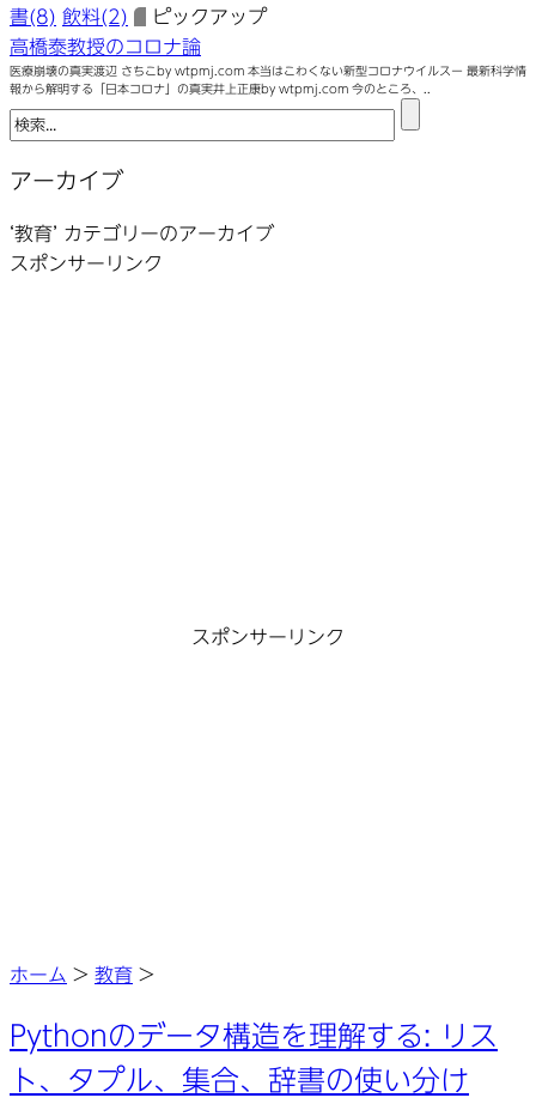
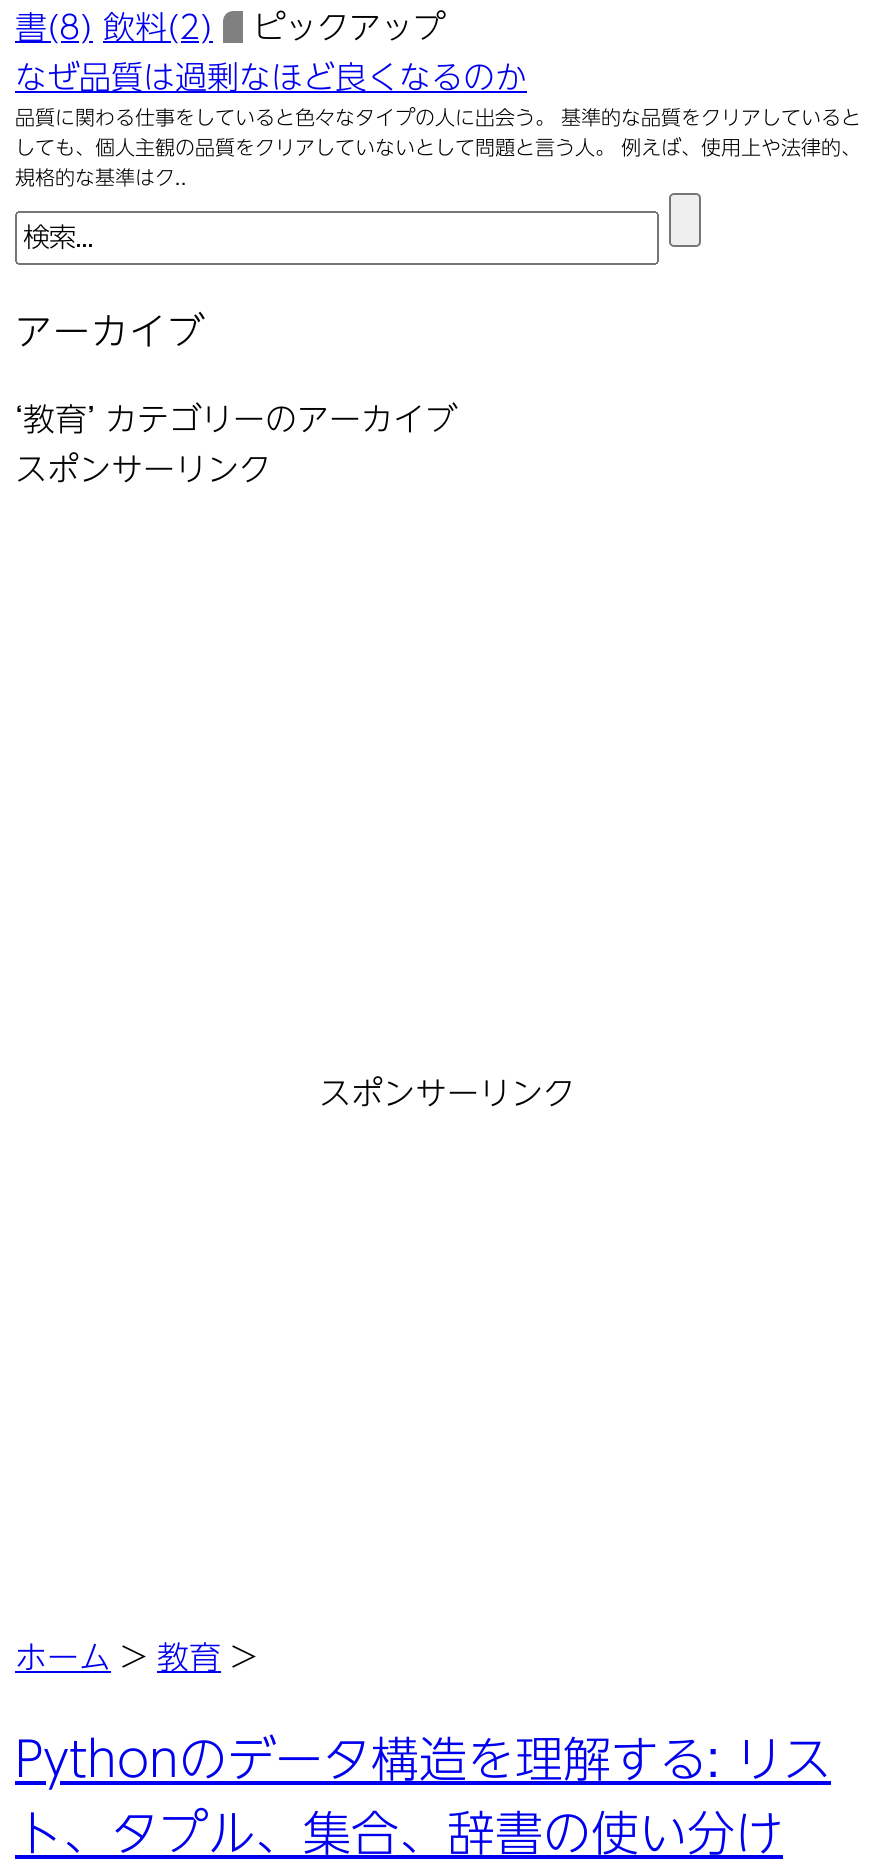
[10,37,526,94] 高橋泰教授のコロナ論 | 医療崩壊の真実渡辺 さちこby wtpmj.com 本当はこわくない新型コロナウイルスー 最新科学情 | 報から解明する「日本コロナ」の真実井上正康by wtpmj.com 今のところ、.. -> [15,61,861,187] なぜ品質は過剰なほど良くなるのか | 品質に関わる仕事をしていると色々なタイプの人に出会う。 基準的な品質をクリアしていると | しても、個人主観の品質をクリアしていないとして問題と言う人。 例えば、使用上や法律的、 | 規格的な基準はク..

